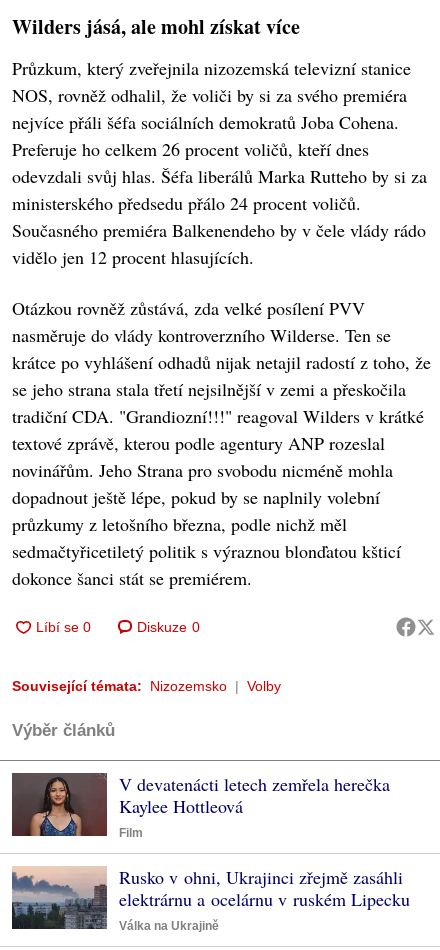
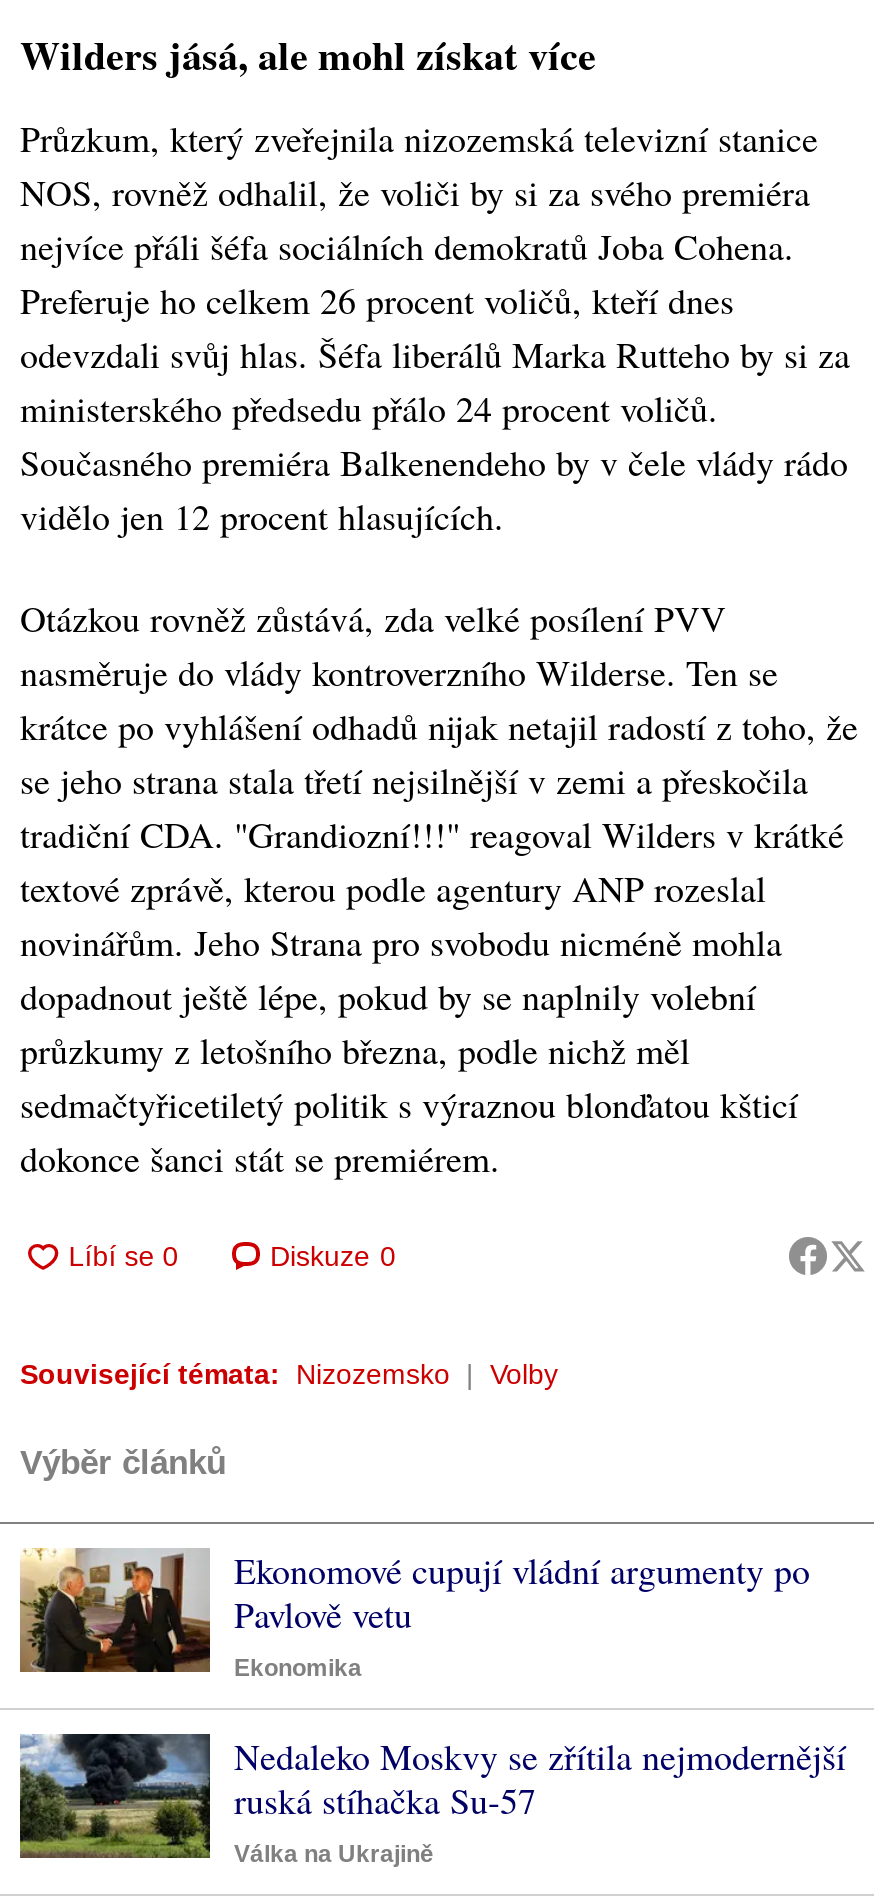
[11,772,390,840] [image] | V devatenácti letech zemřela herečka | Kaylee Hottleová | Film -> [18,1545,810,1681] [image] | Ekonomové cupují vládní argumenty po | Pavlově vetu | Ekonomika
[11,865,410,930] [image] | Rusko v ohni, Ukrajinci zřejmě zasáhli | elektrárnu a ocelárnu v ruském Lipecku -> [18,1731,846,1861] [image] | Nedaleko Moskvy se zřítila nejmodernější | ruská stíhačka Su-57

